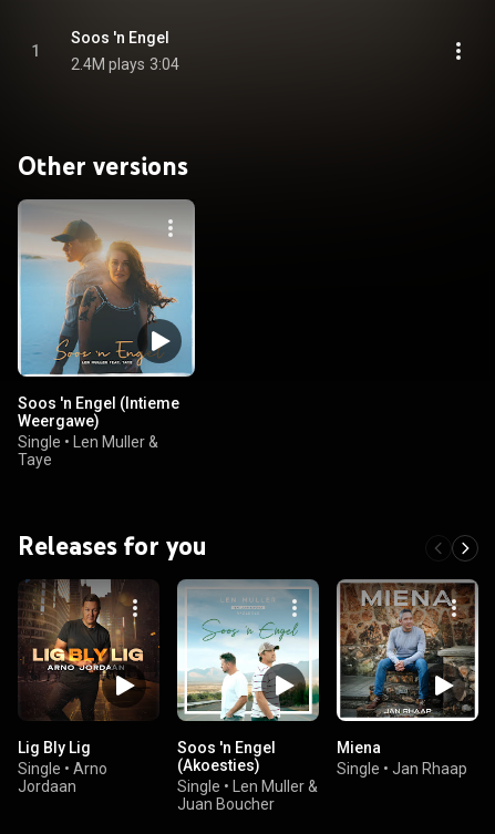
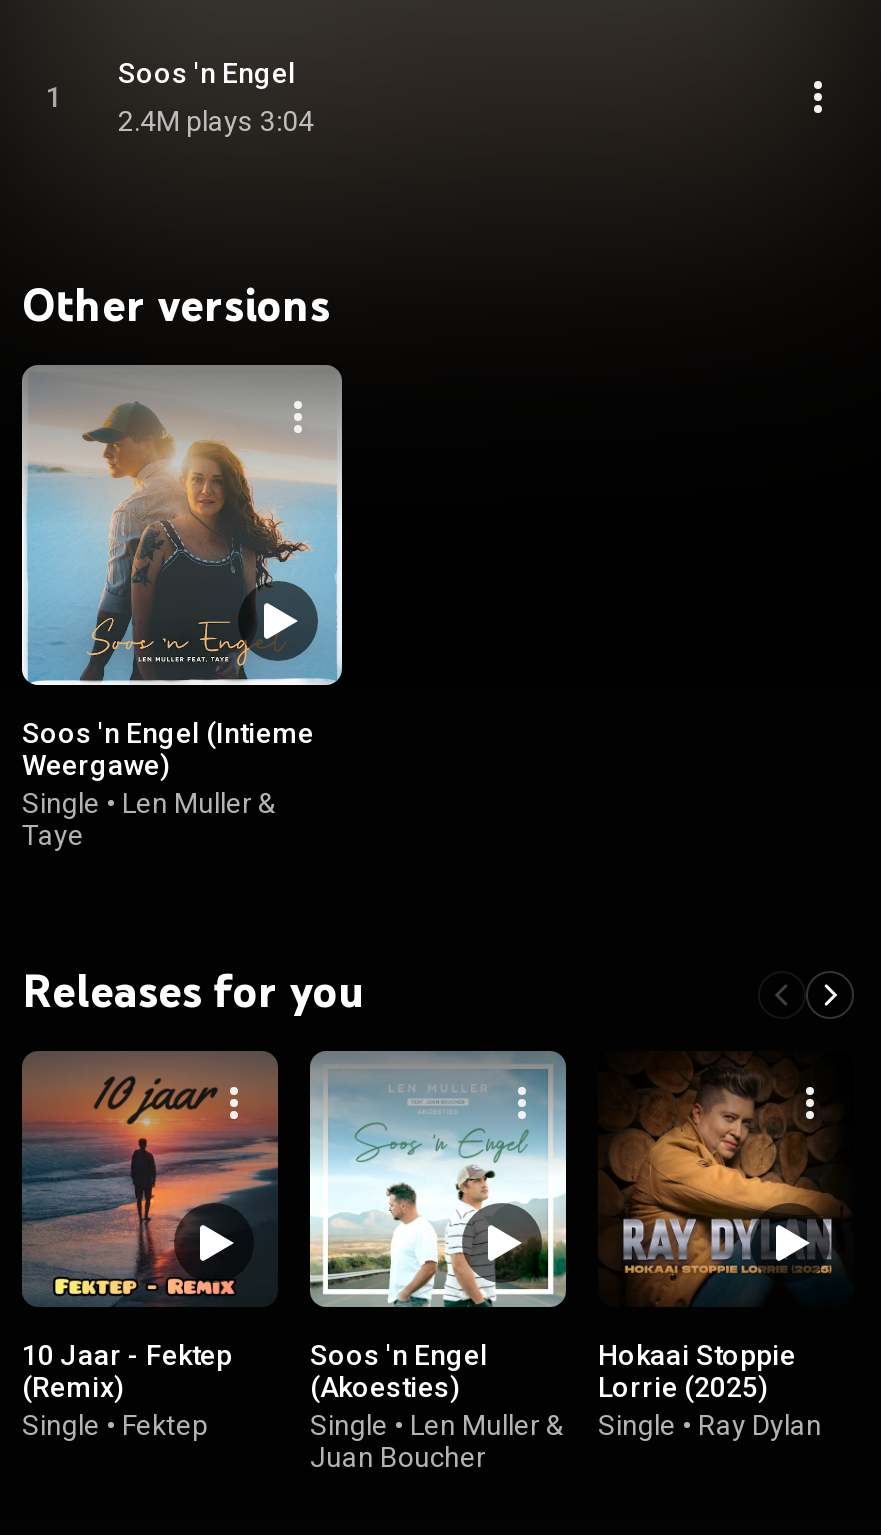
[18,580,158,795] [image] | Lig Bly Lig | Single • Arno | Jordaan -> [22,1051,278,1441] [image] | 10 Jaar - Fektep | (Remix) | Single • Fektep
[336,578,479,778] [image] | Miena | Single • Jan Rhaap -> [598,1051,854,1441] [image] | Hokaai Stoppie | Lorrie (2025) | Single • Ray Dylan

